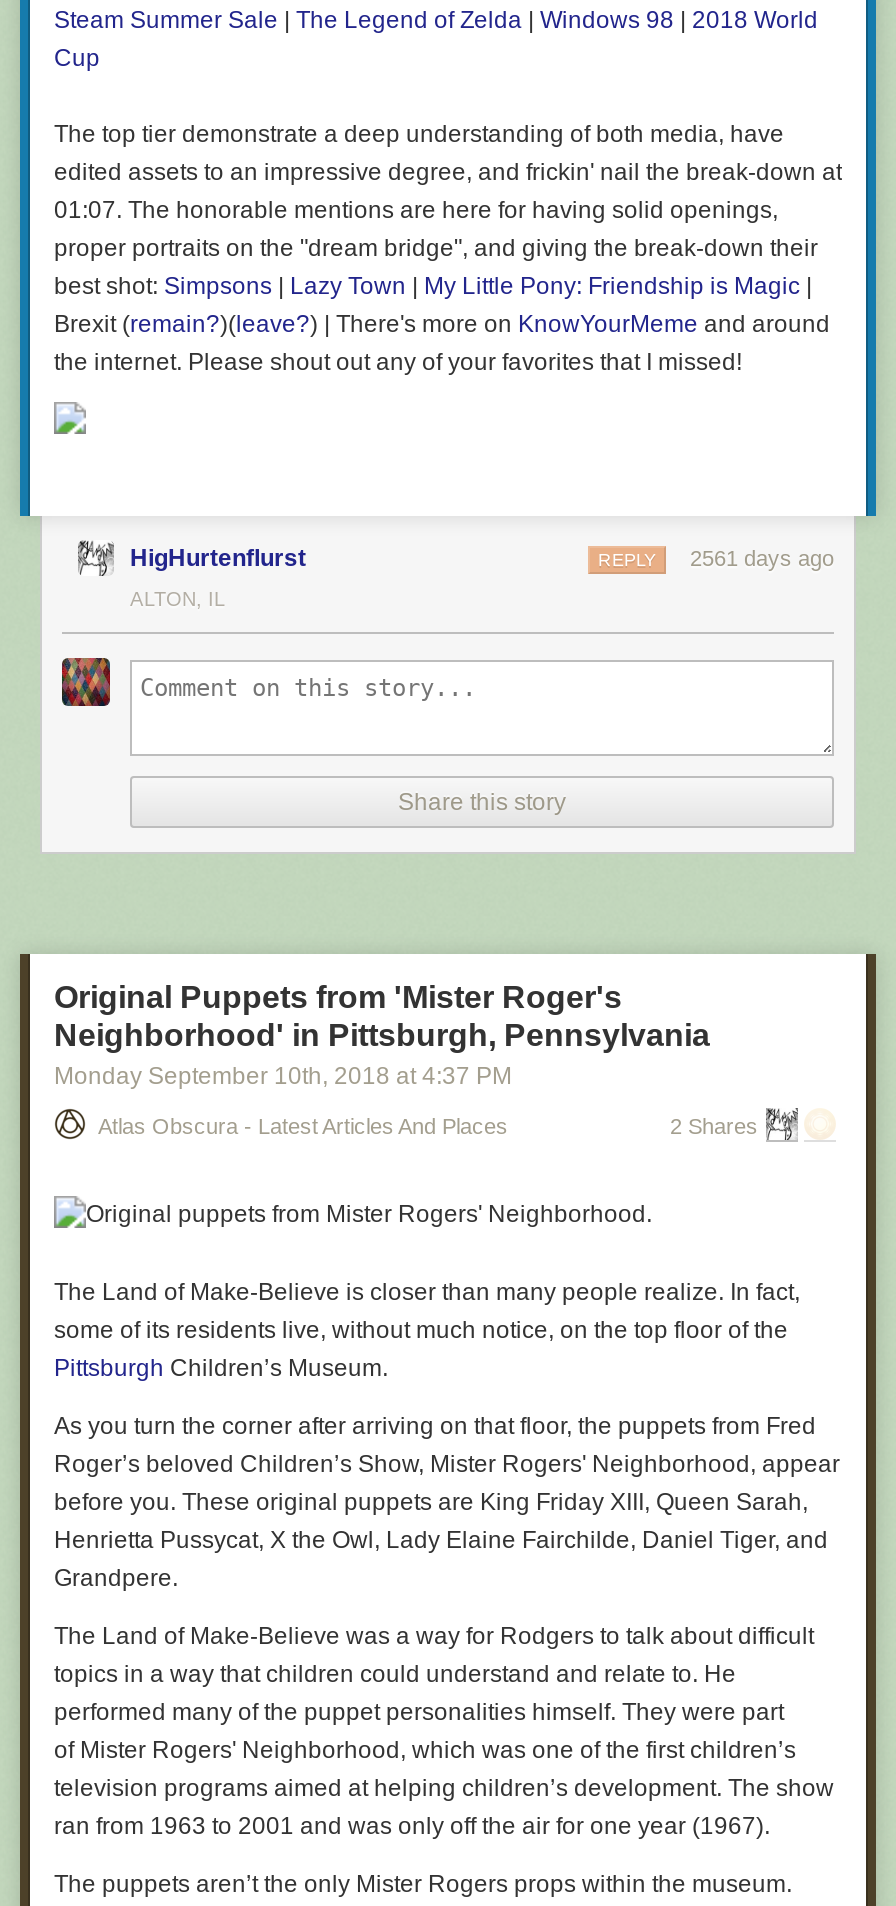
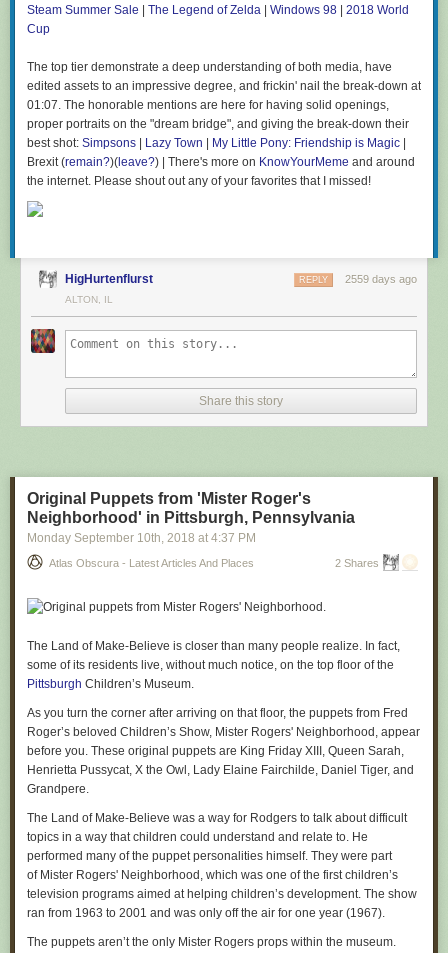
[598,546,834,570] REPLY 2561 days ago -> [299,273,417,285] REPLY 2559 days ago

